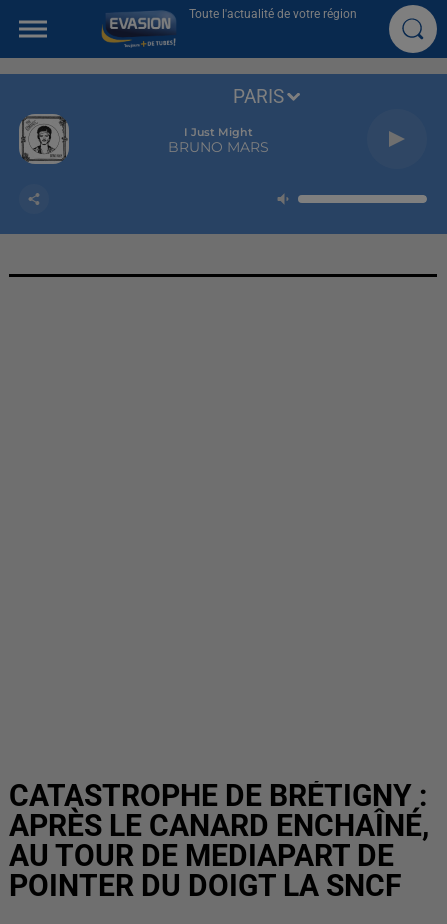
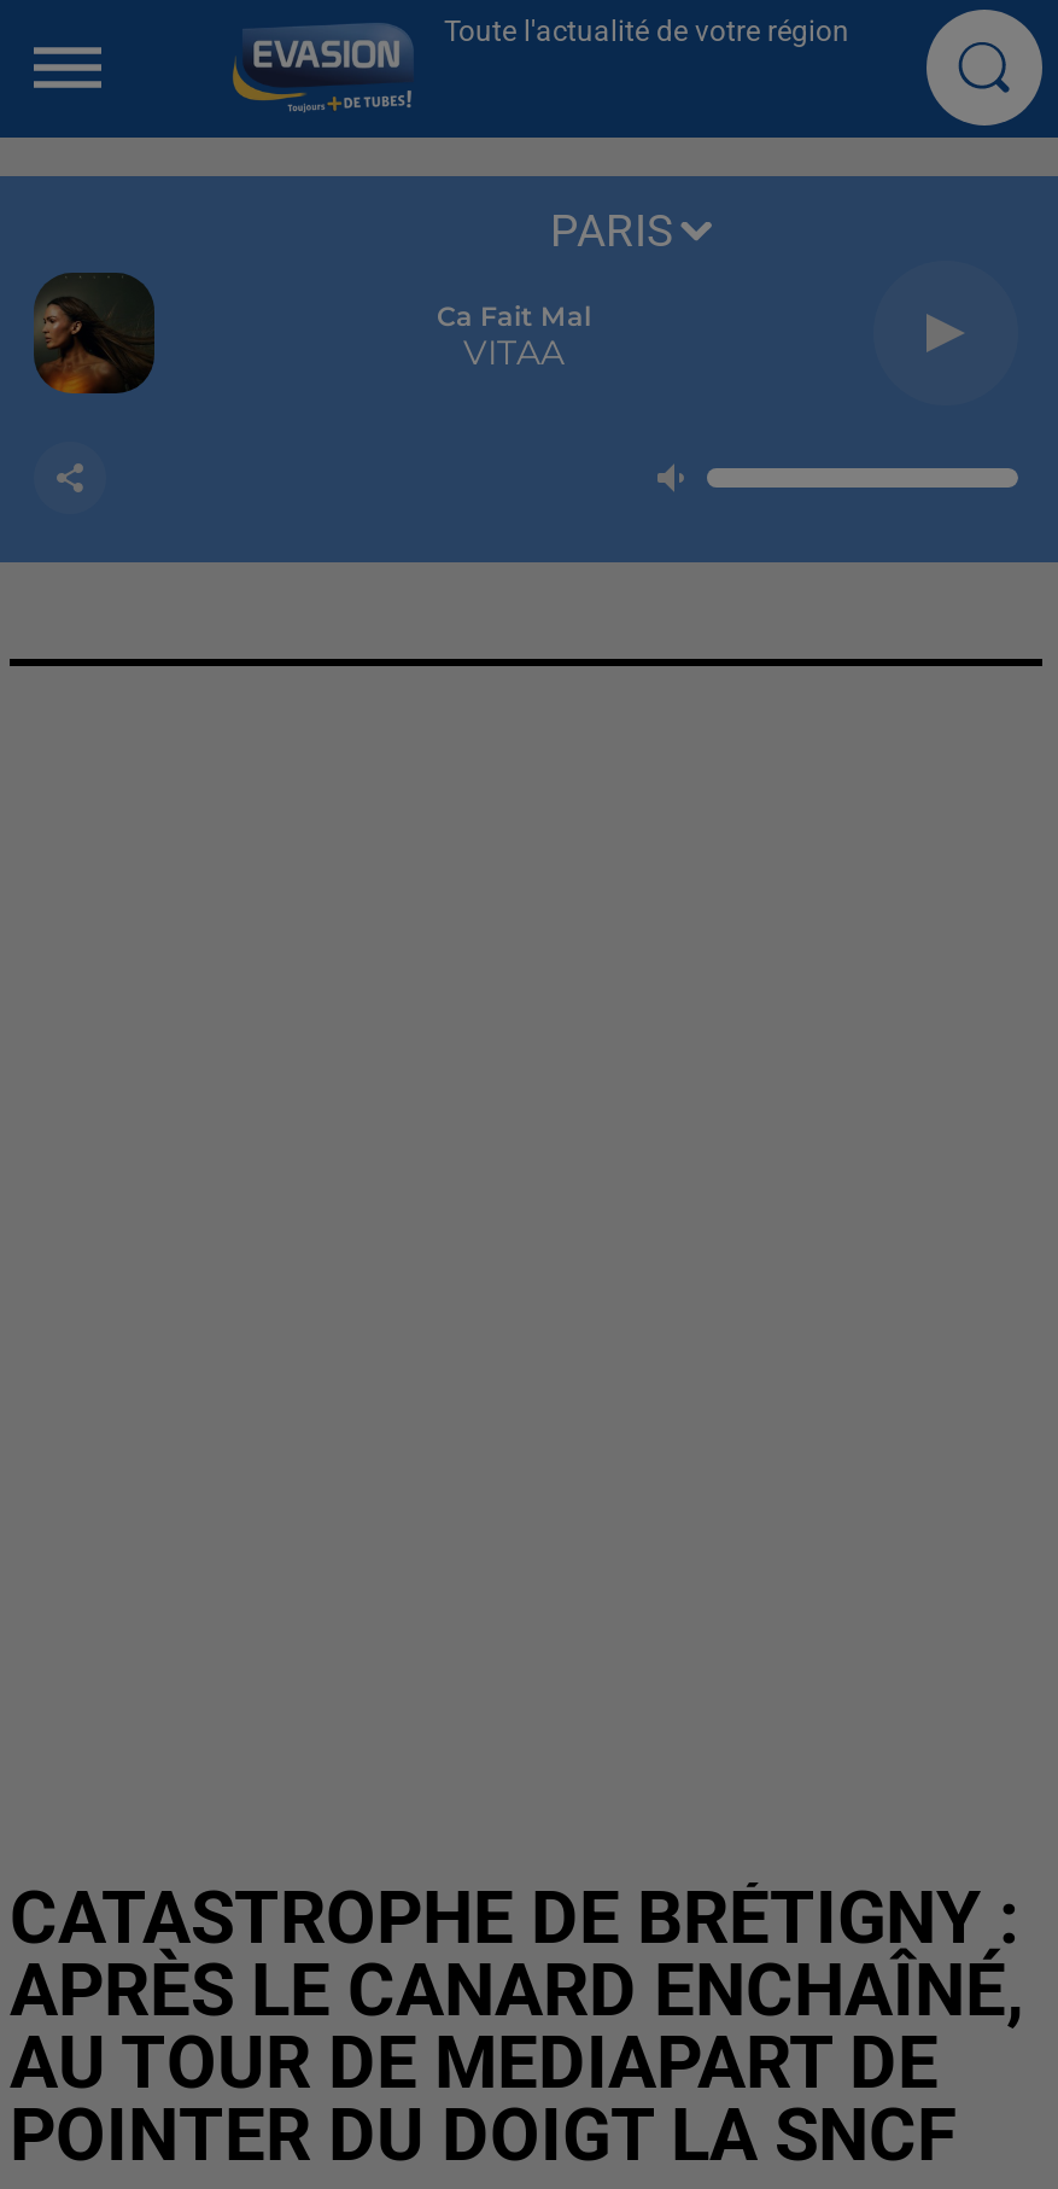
[18,113,70,165] [image] -> [31,270,157,396] [image]
[167,125,268,156] I Just Might | BRUNO MARS -> [437,299,591,374] Ca Fait Mal | VITAA

